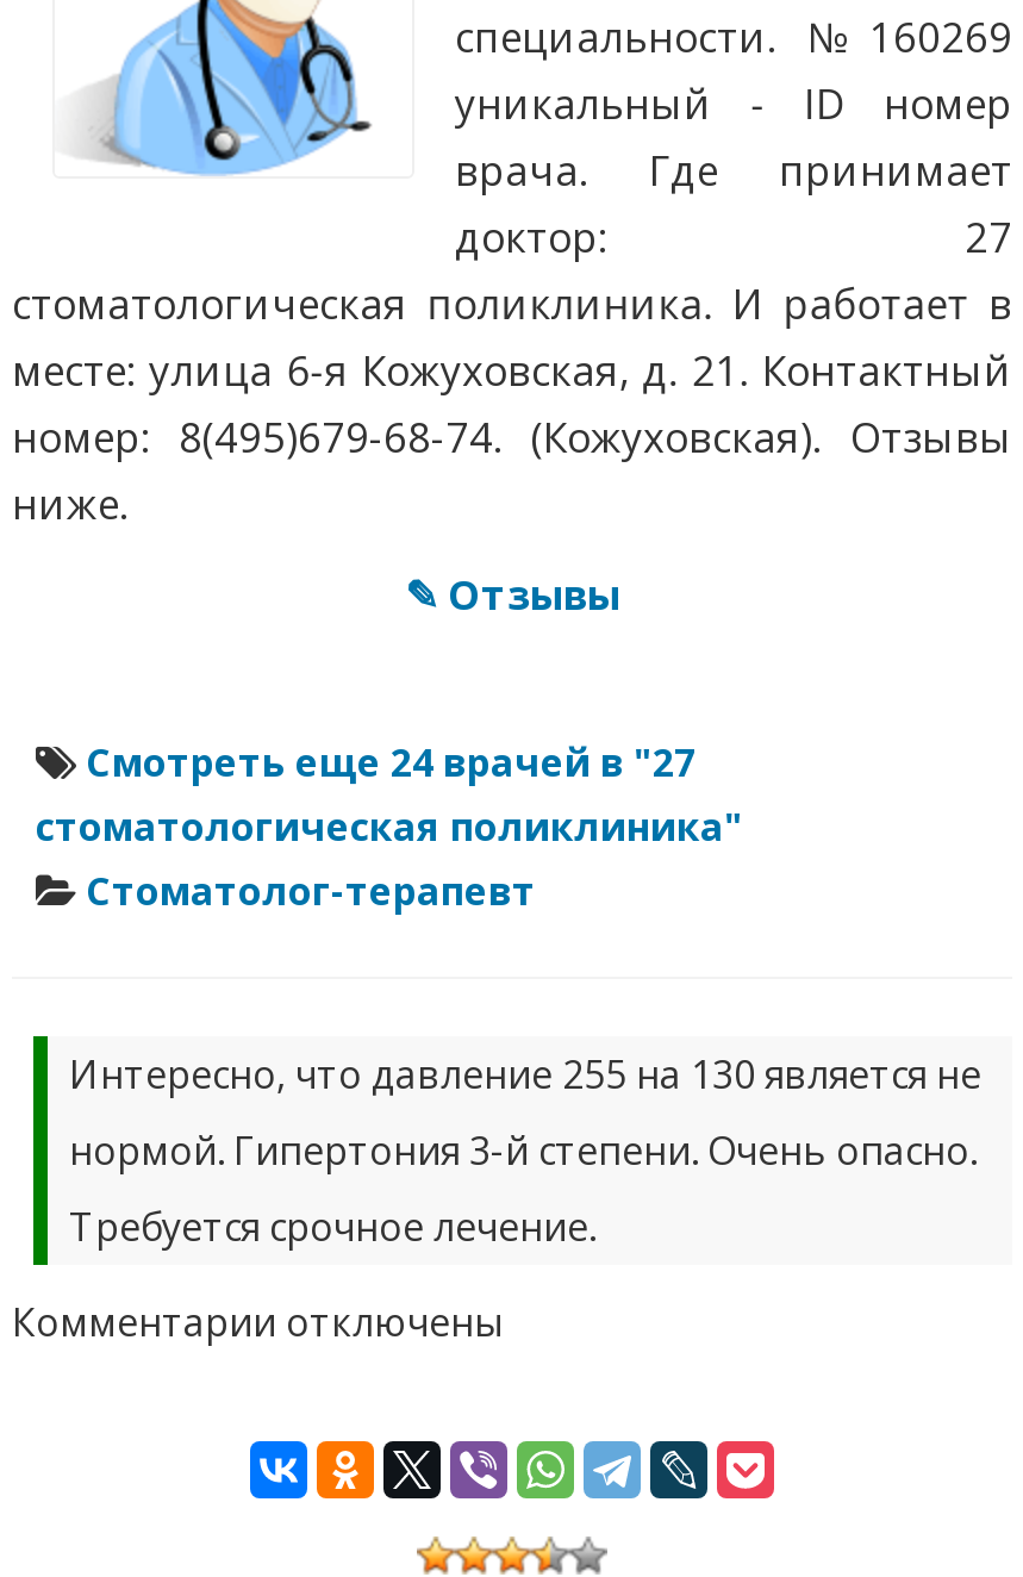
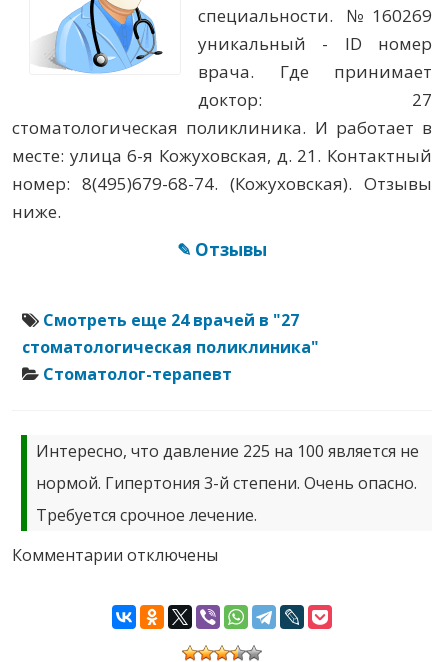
[69,1048,981,1100] Интересно, что давление 255 на 130 является не -> [36,440,419,462] Интересно, что давление 225 на 100 является не

